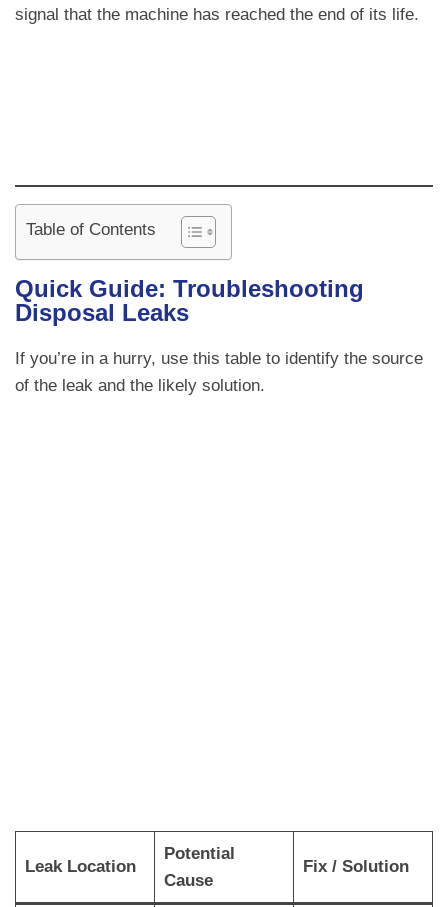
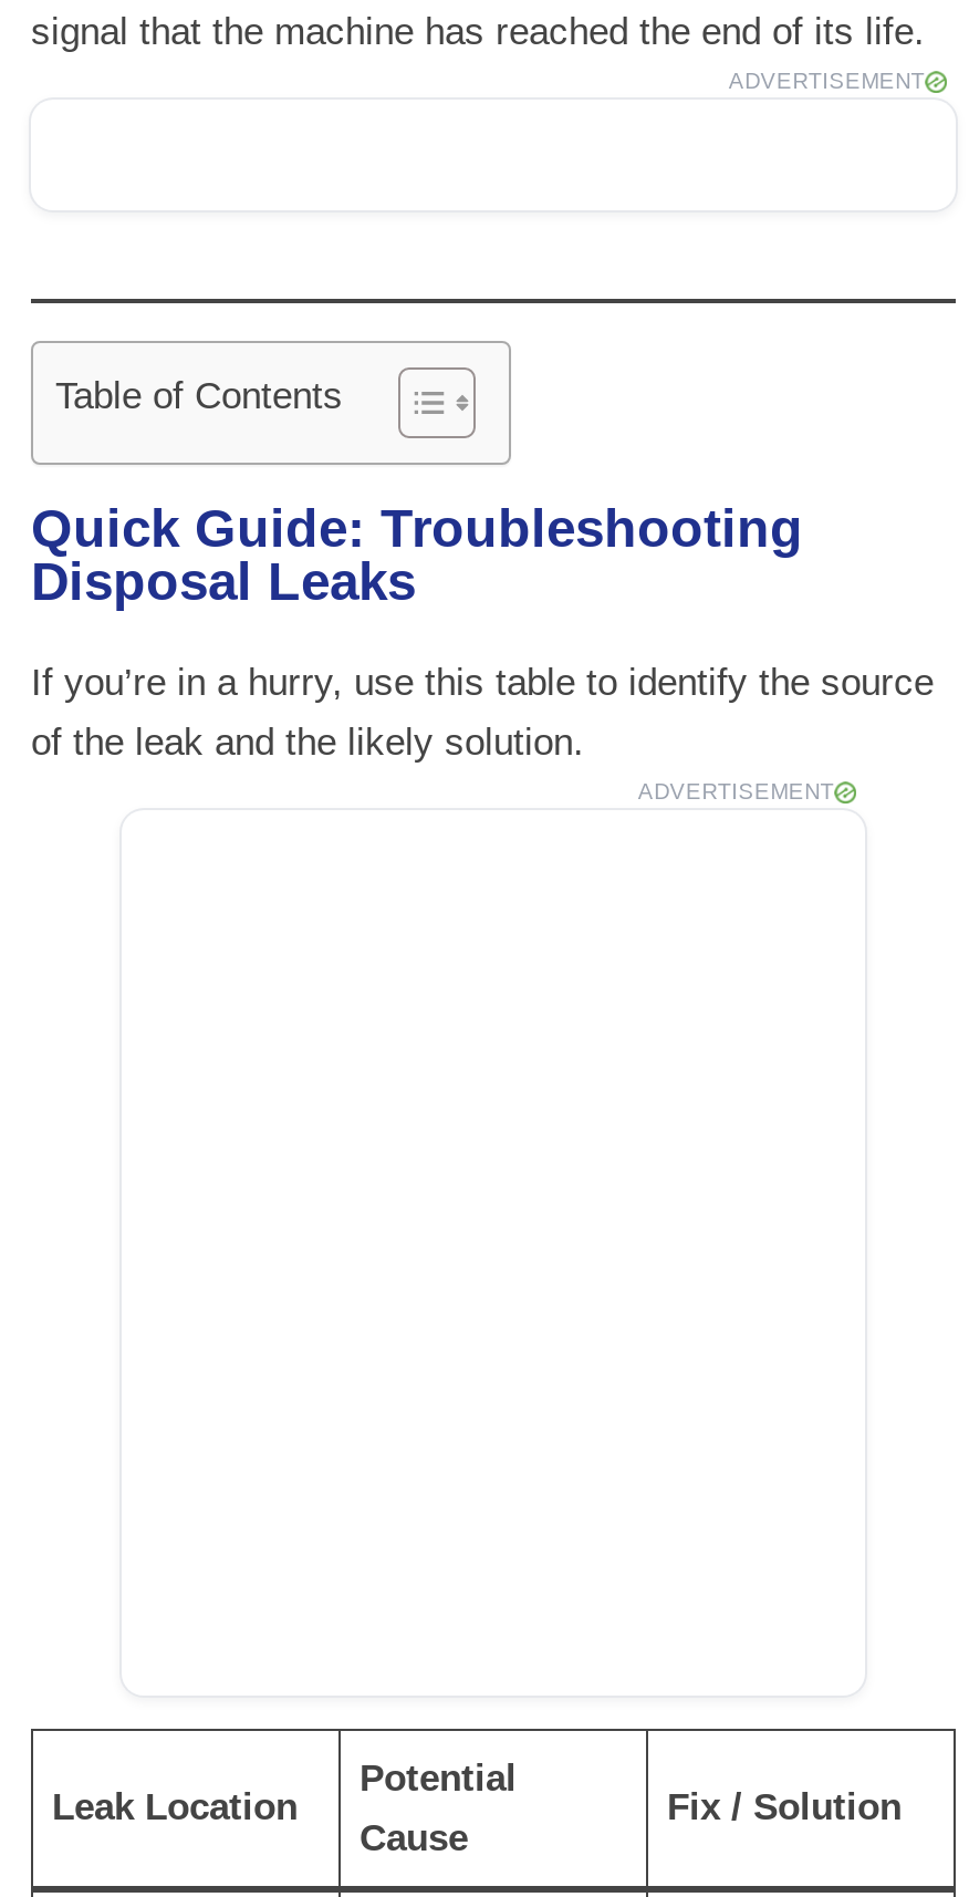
none -> [729,68,925,92] ADVERTISEMENT
none -> [638,778,834,803] ADVERTISEMENT

